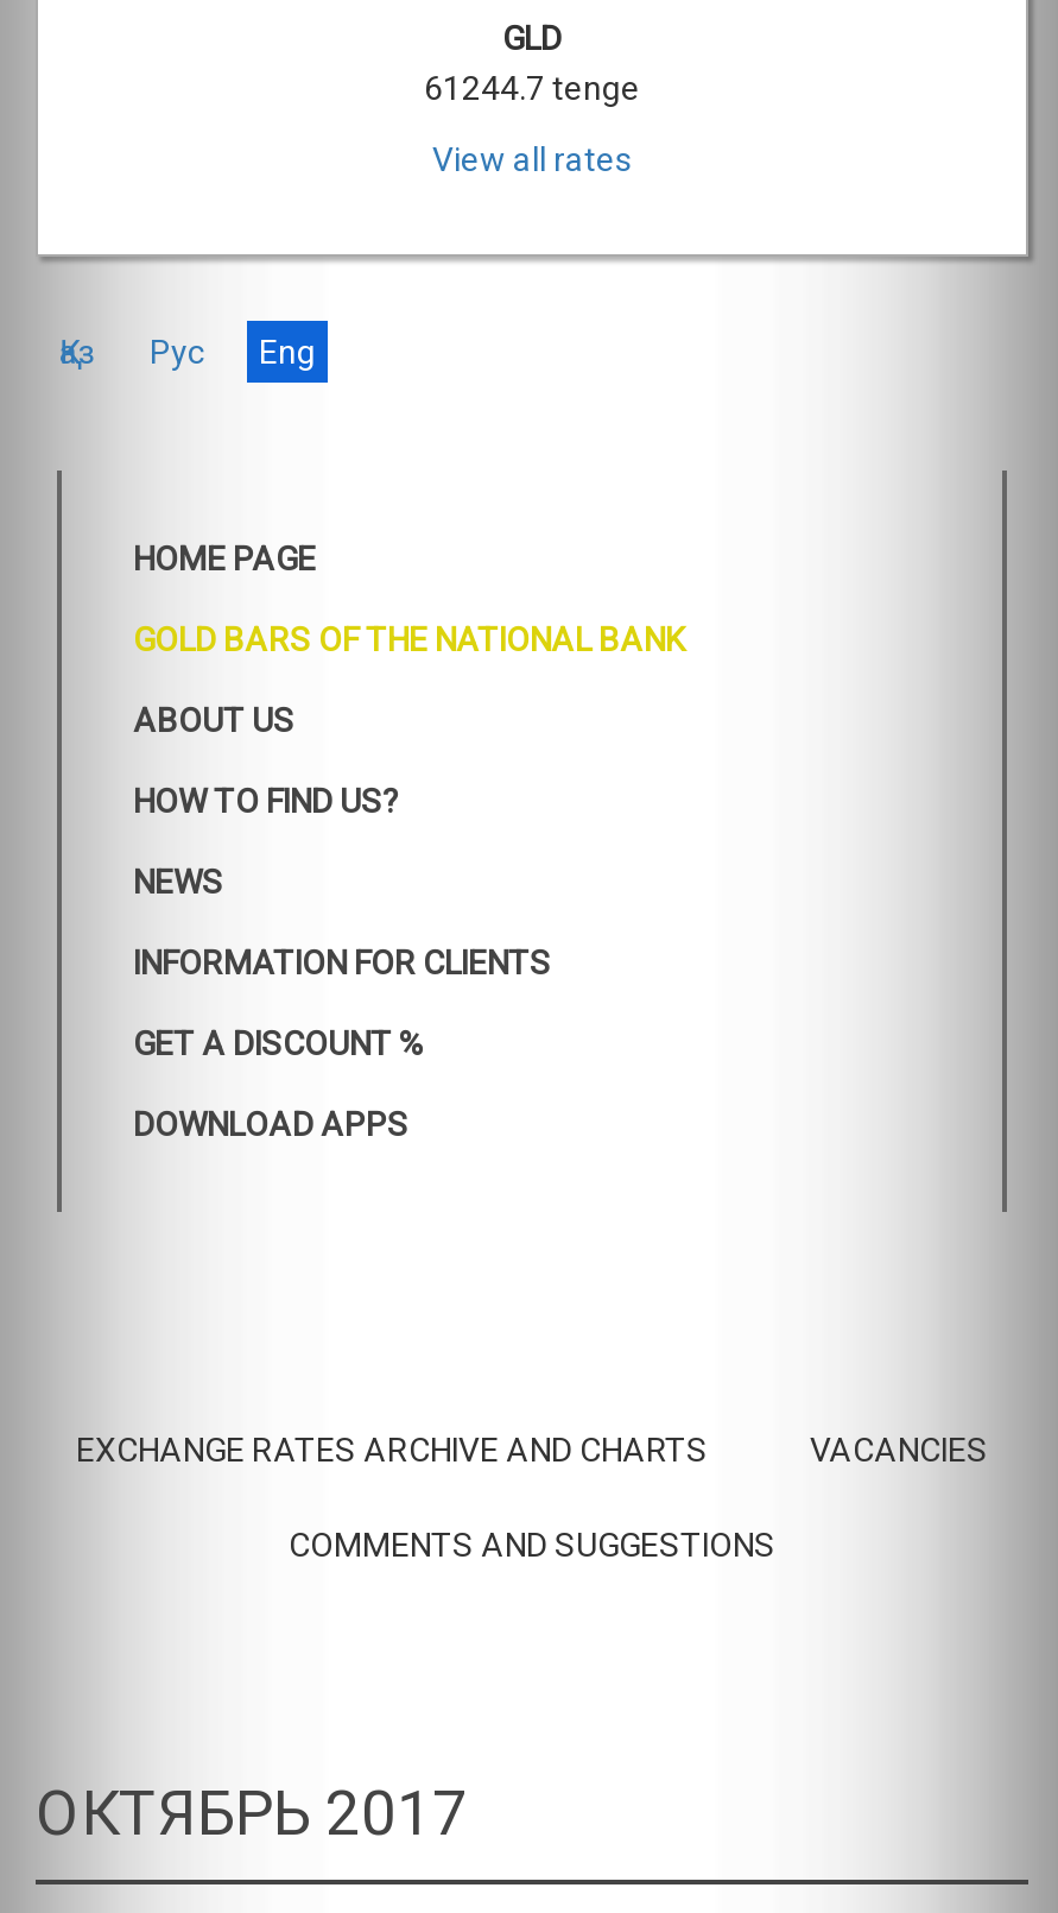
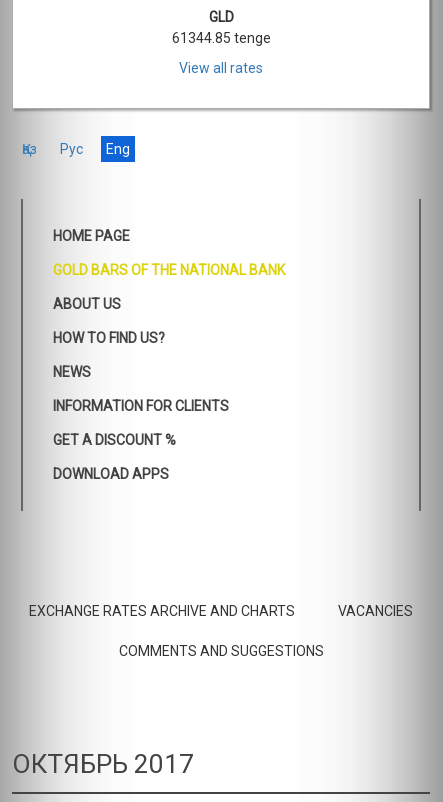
[424,69,640,107] 61244.7 tenge -> [171,30,270,46] 61344.85 tenge

